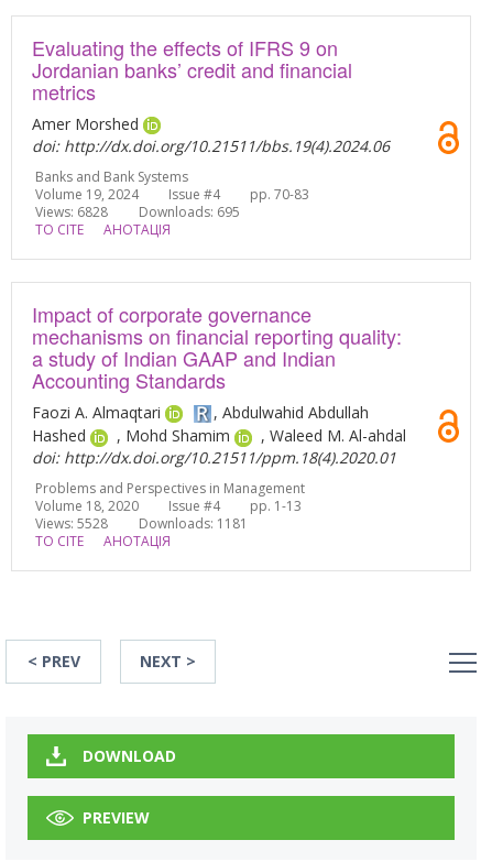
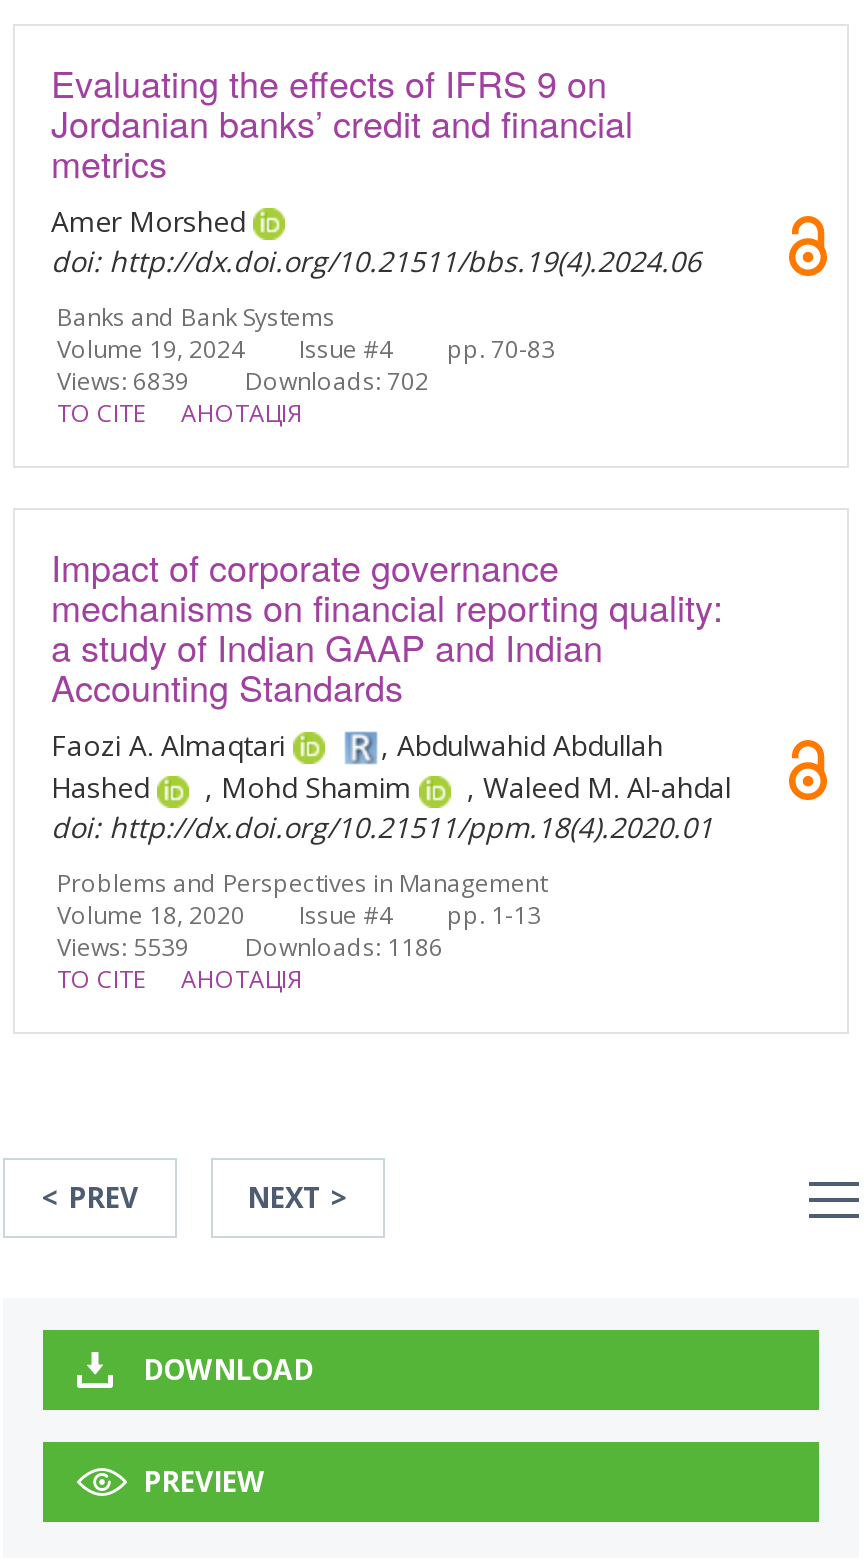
[35,203,108,221] Views: 6828 -> [57,364,189,398] Views: 6839
[139,203,240,221] Downloads: 695 -> [245,364,429,398] Downloads: 702
[35,514,108,533] Views: 5528 -> [57,930,189,964] Views: 5539
[139,514,248,533] Downloads: 1181 -> [245,930,443,964] Downloads: 1186

